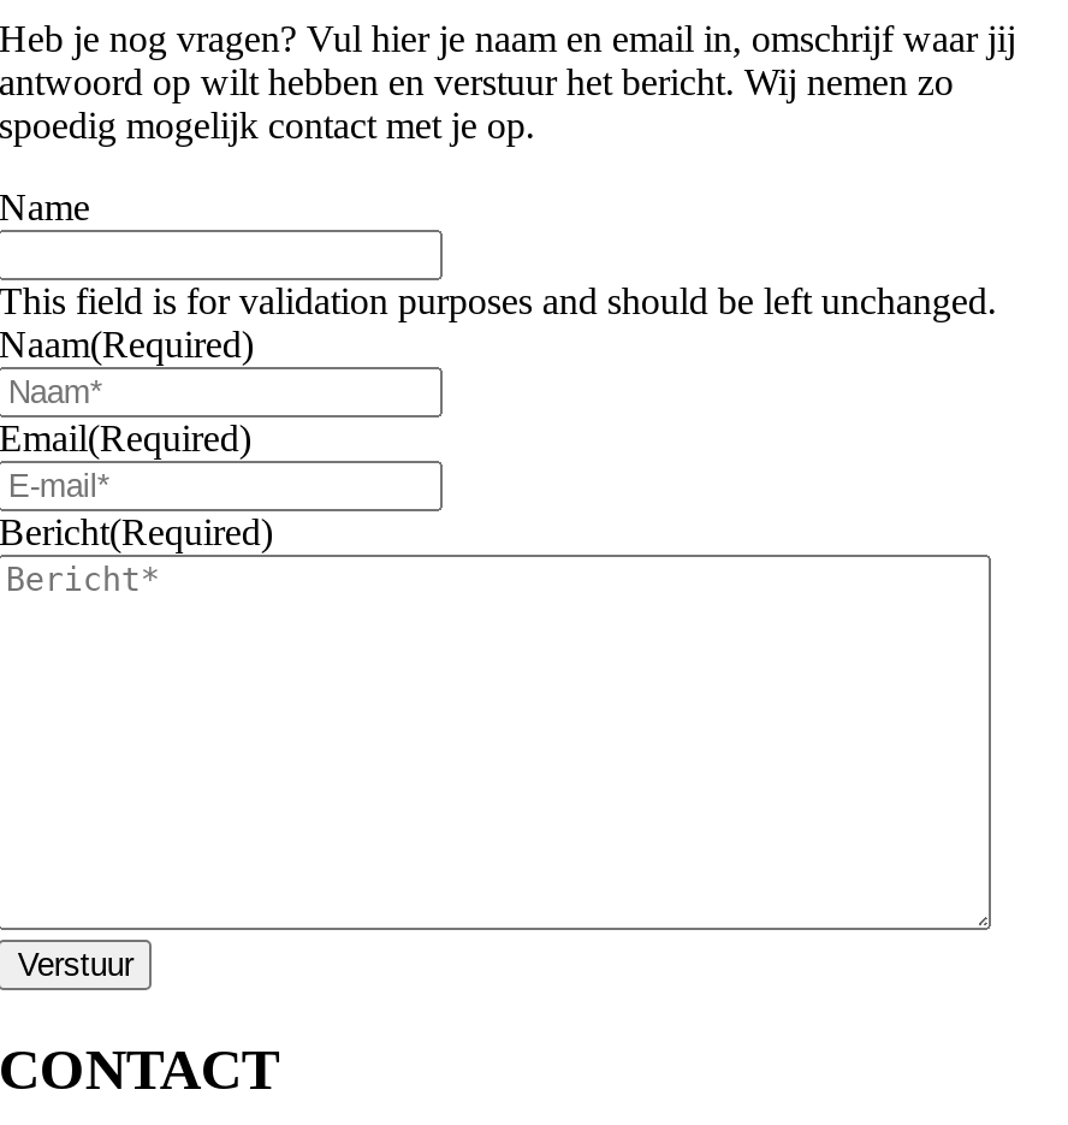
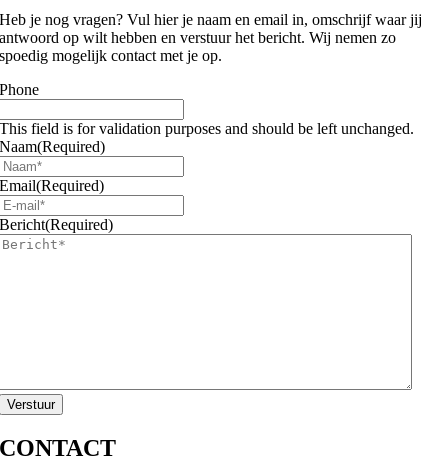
[0,186,90,227] Name -> [0,81,39,98] Phone

